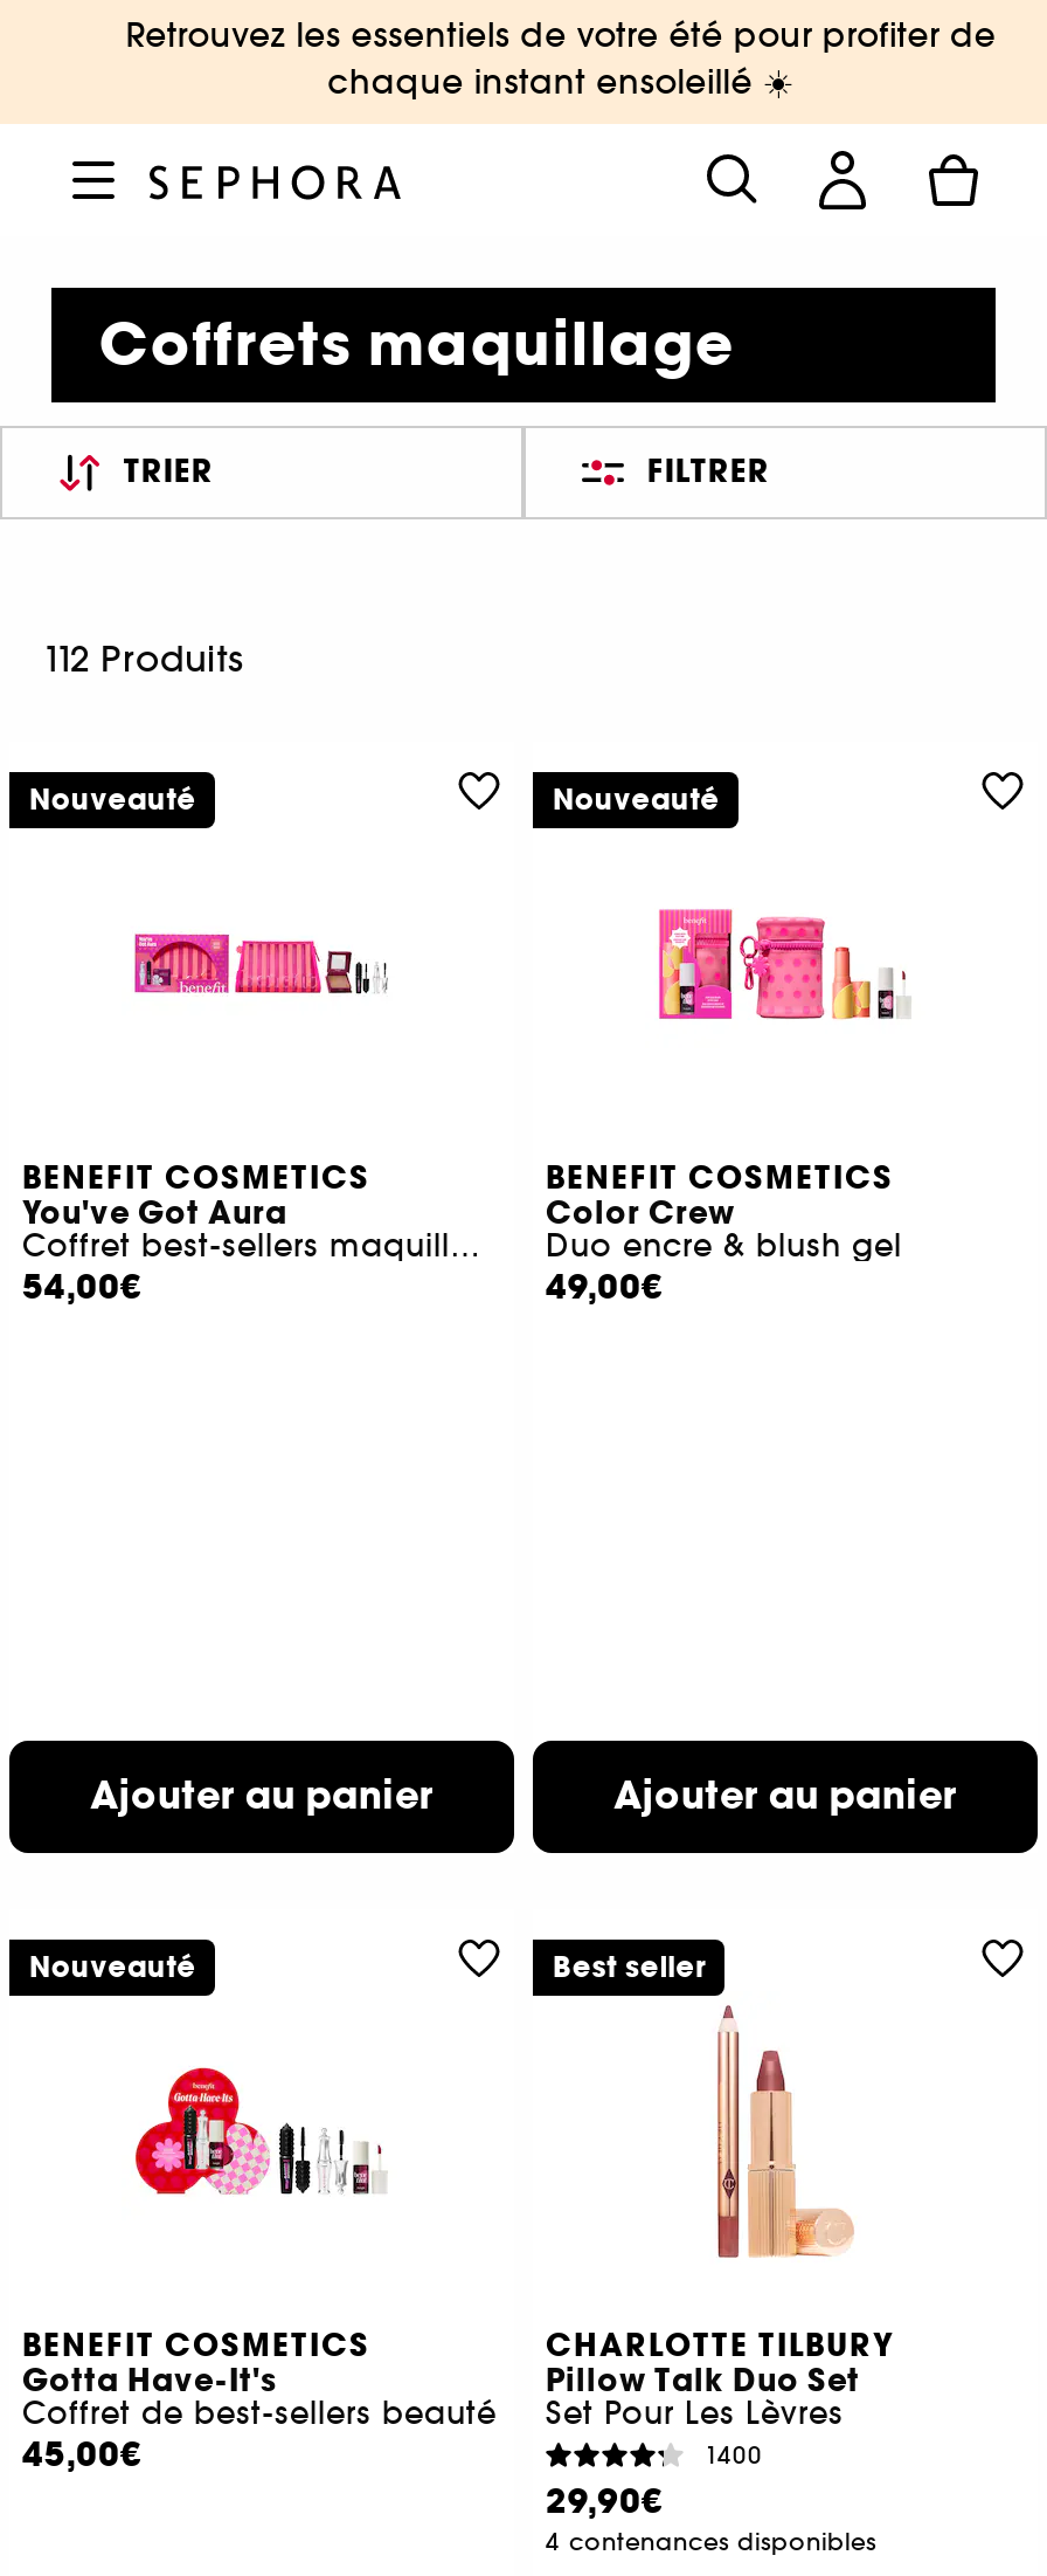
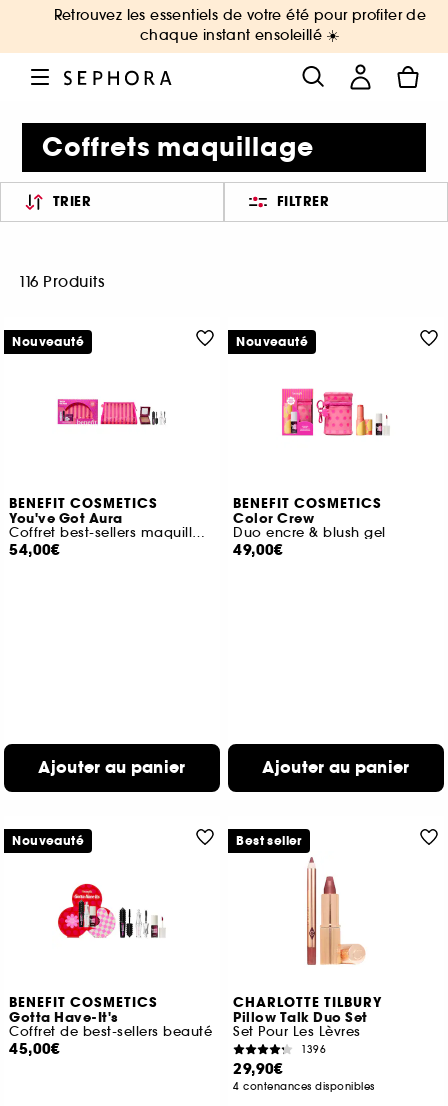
[42,636,243,681] 112 Produits -> [18,272,104,291] 116 Produits
[705,2439,763,2470] 1400 -> [301,1042,326,1055] 1396

